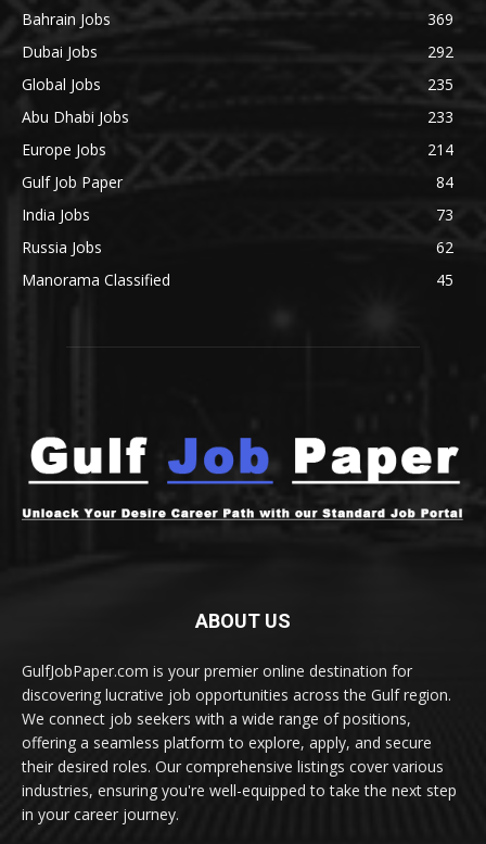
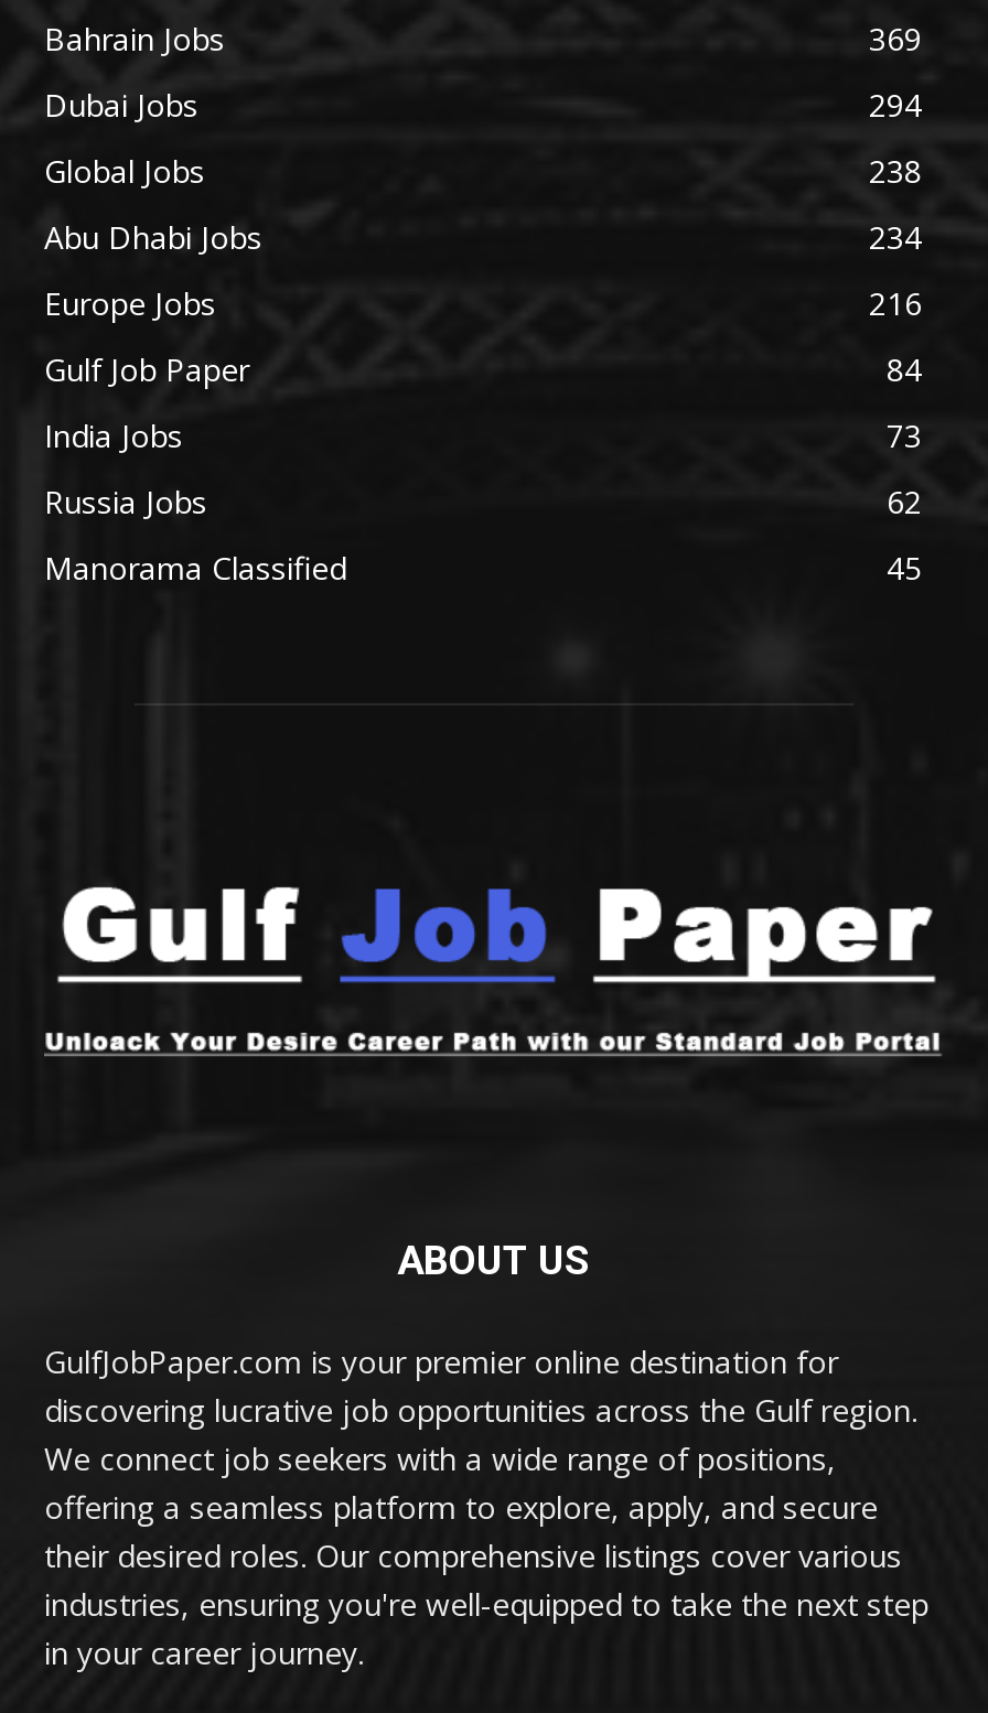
[427,41,453,62] 292 -> [869,84,922,126] 294
[427,74,453,95] 235 -> [869,150,922,192] 238
[427,106,453,127] 233 -> [869,216,922,258] 234
[427,139,453,160] 214 -> [869,282,922,324] 216

